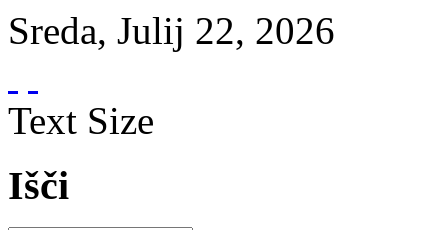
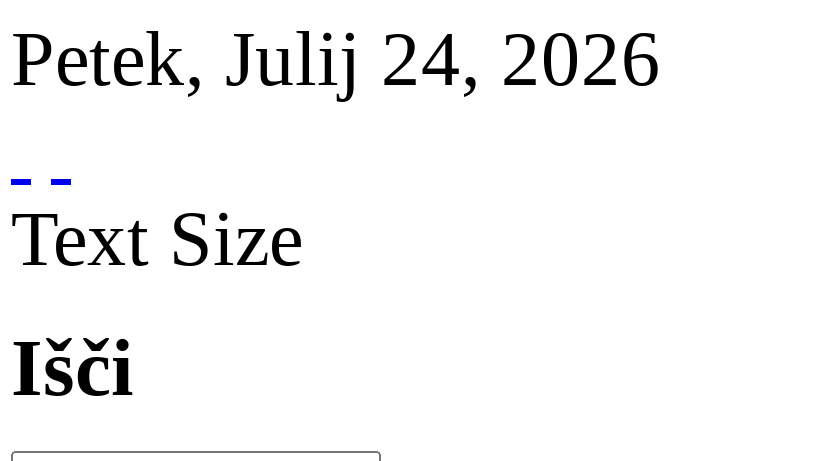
[8,9,335,52] Sreda, Julij 22, 2026 -> [11,15,661,101] Petek, Julij 24, 2026

